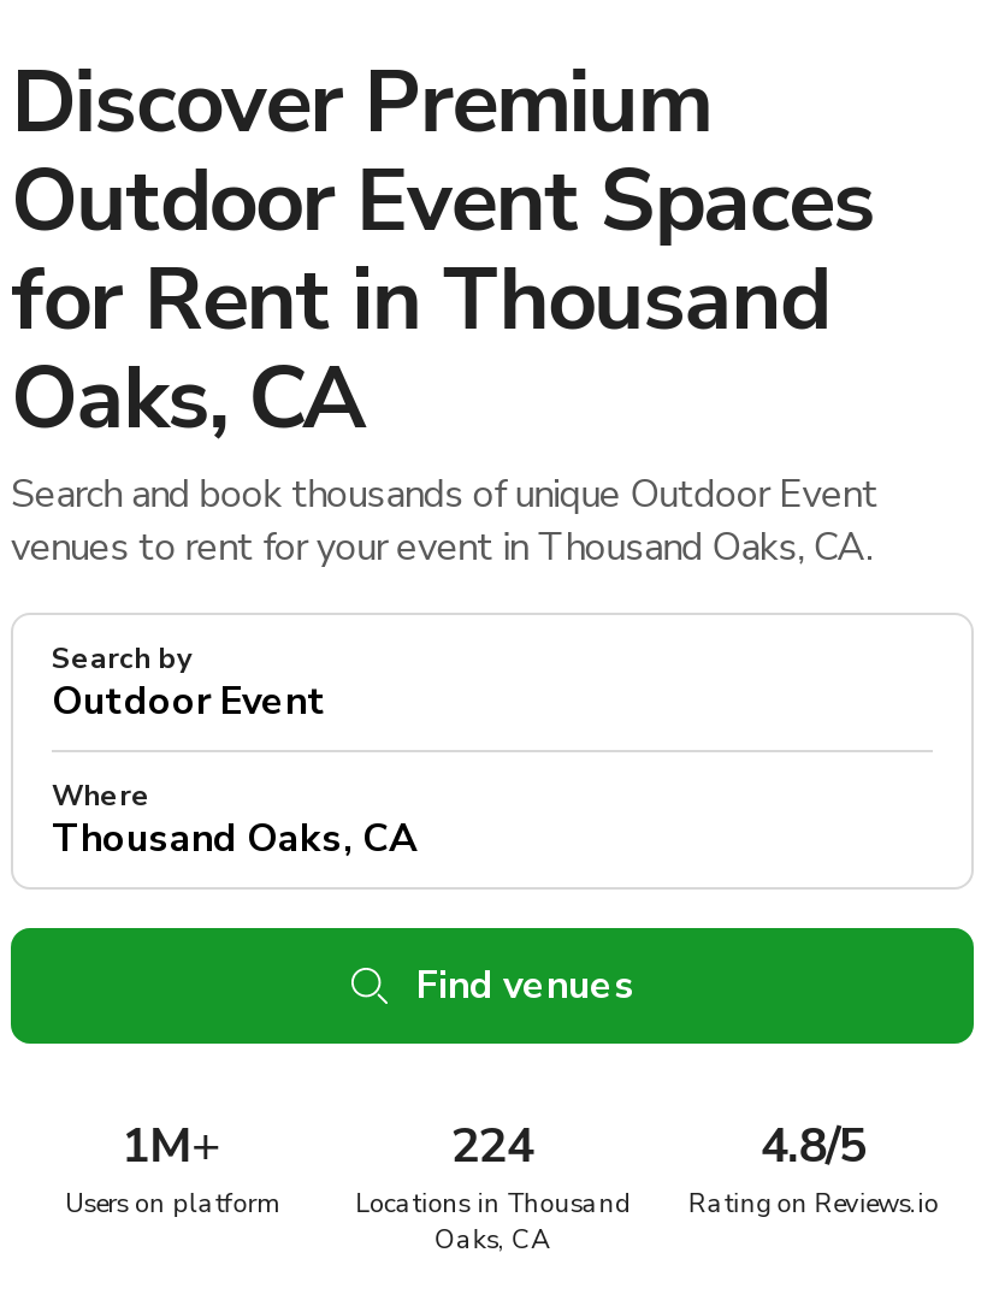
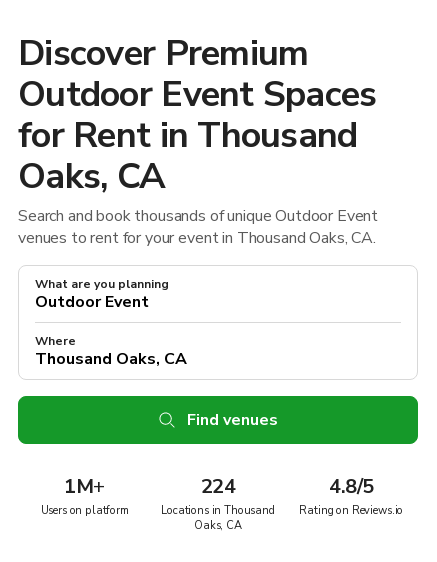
[52,638,191,677] Search by -> [35,276,169,292] What are you planning

